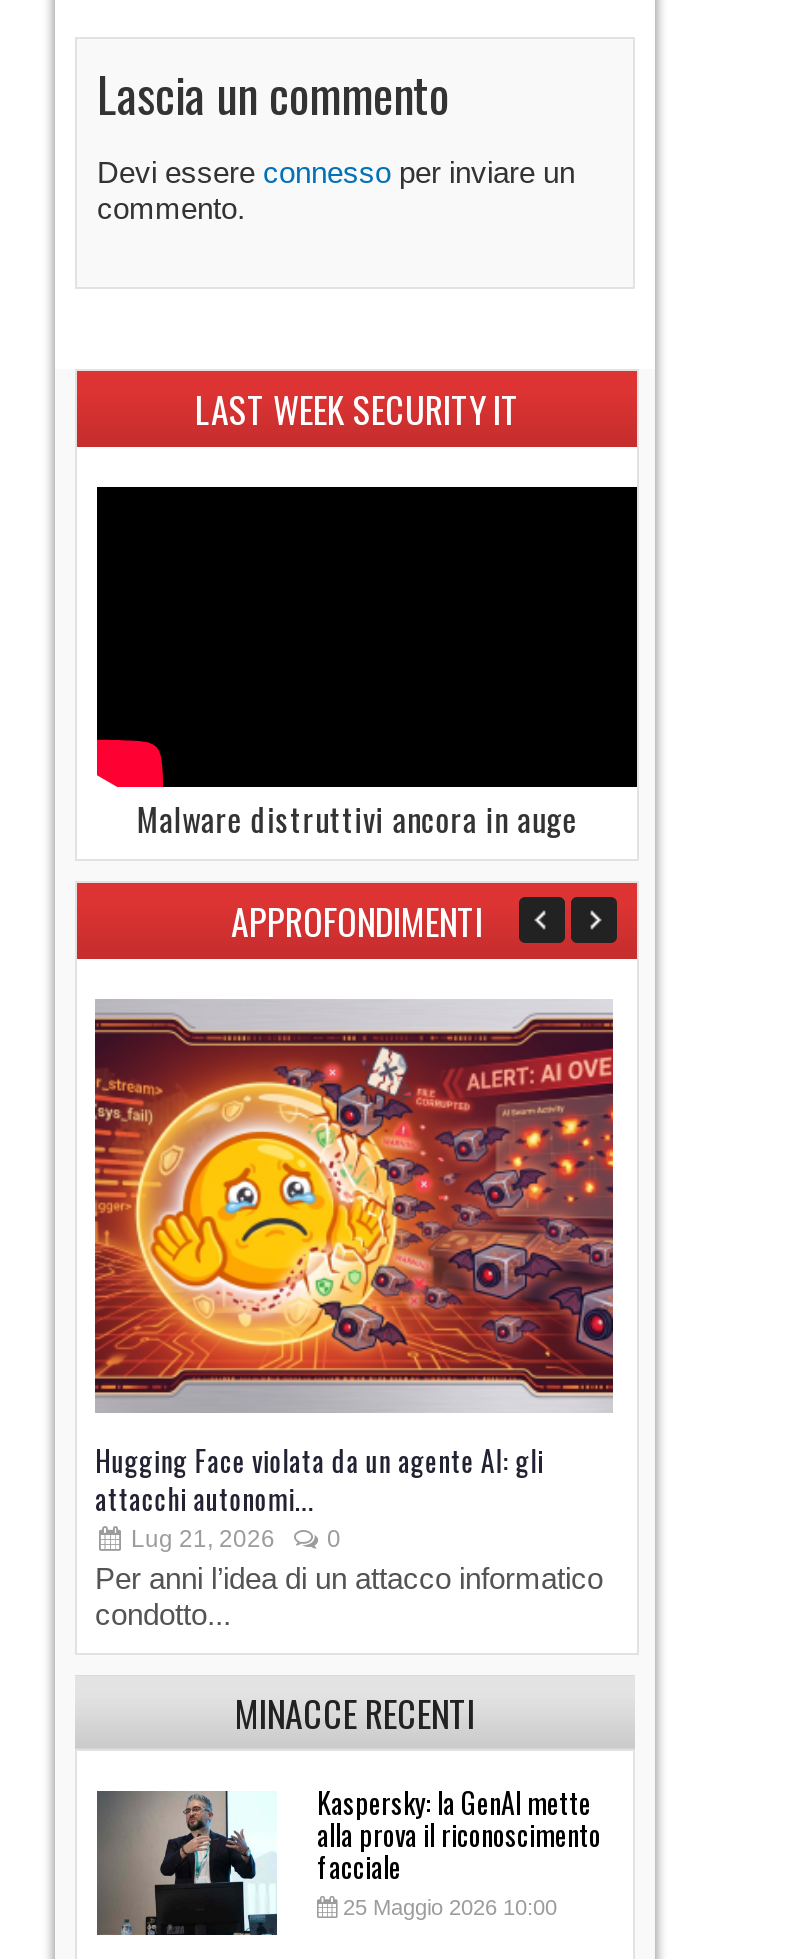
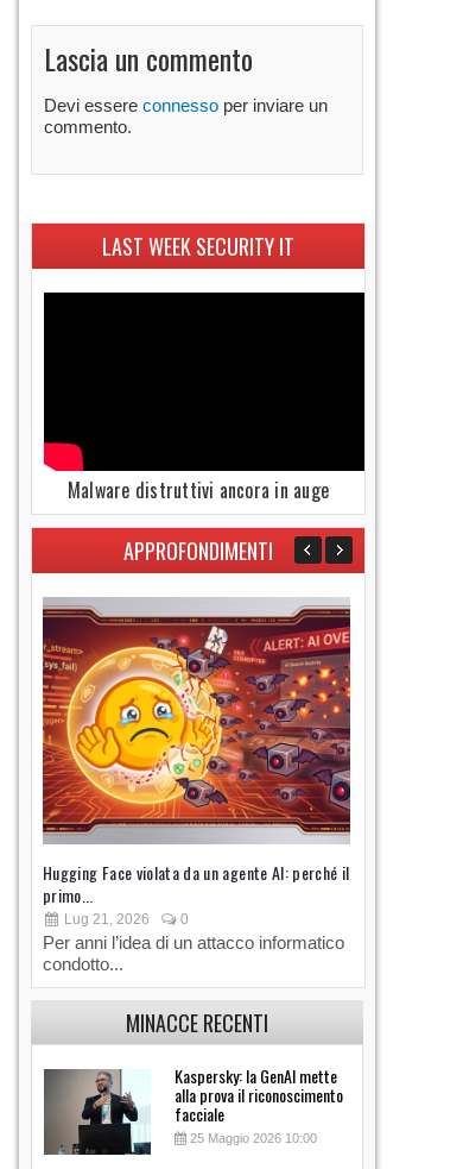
[95,1440,544,1520] Hugging Face violata da un agente AI: gli | attacchi autonomi... -> [43,859,350,907] Hugging Face violata da un agente AI: perché il | primo...

